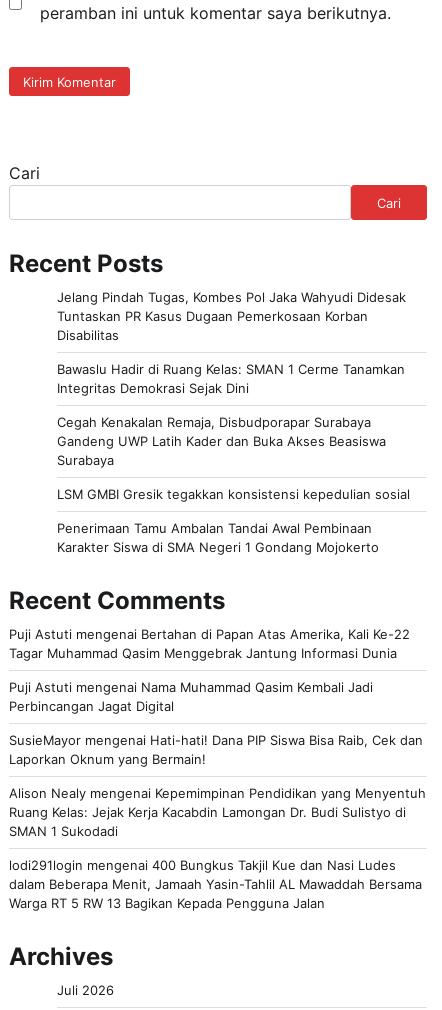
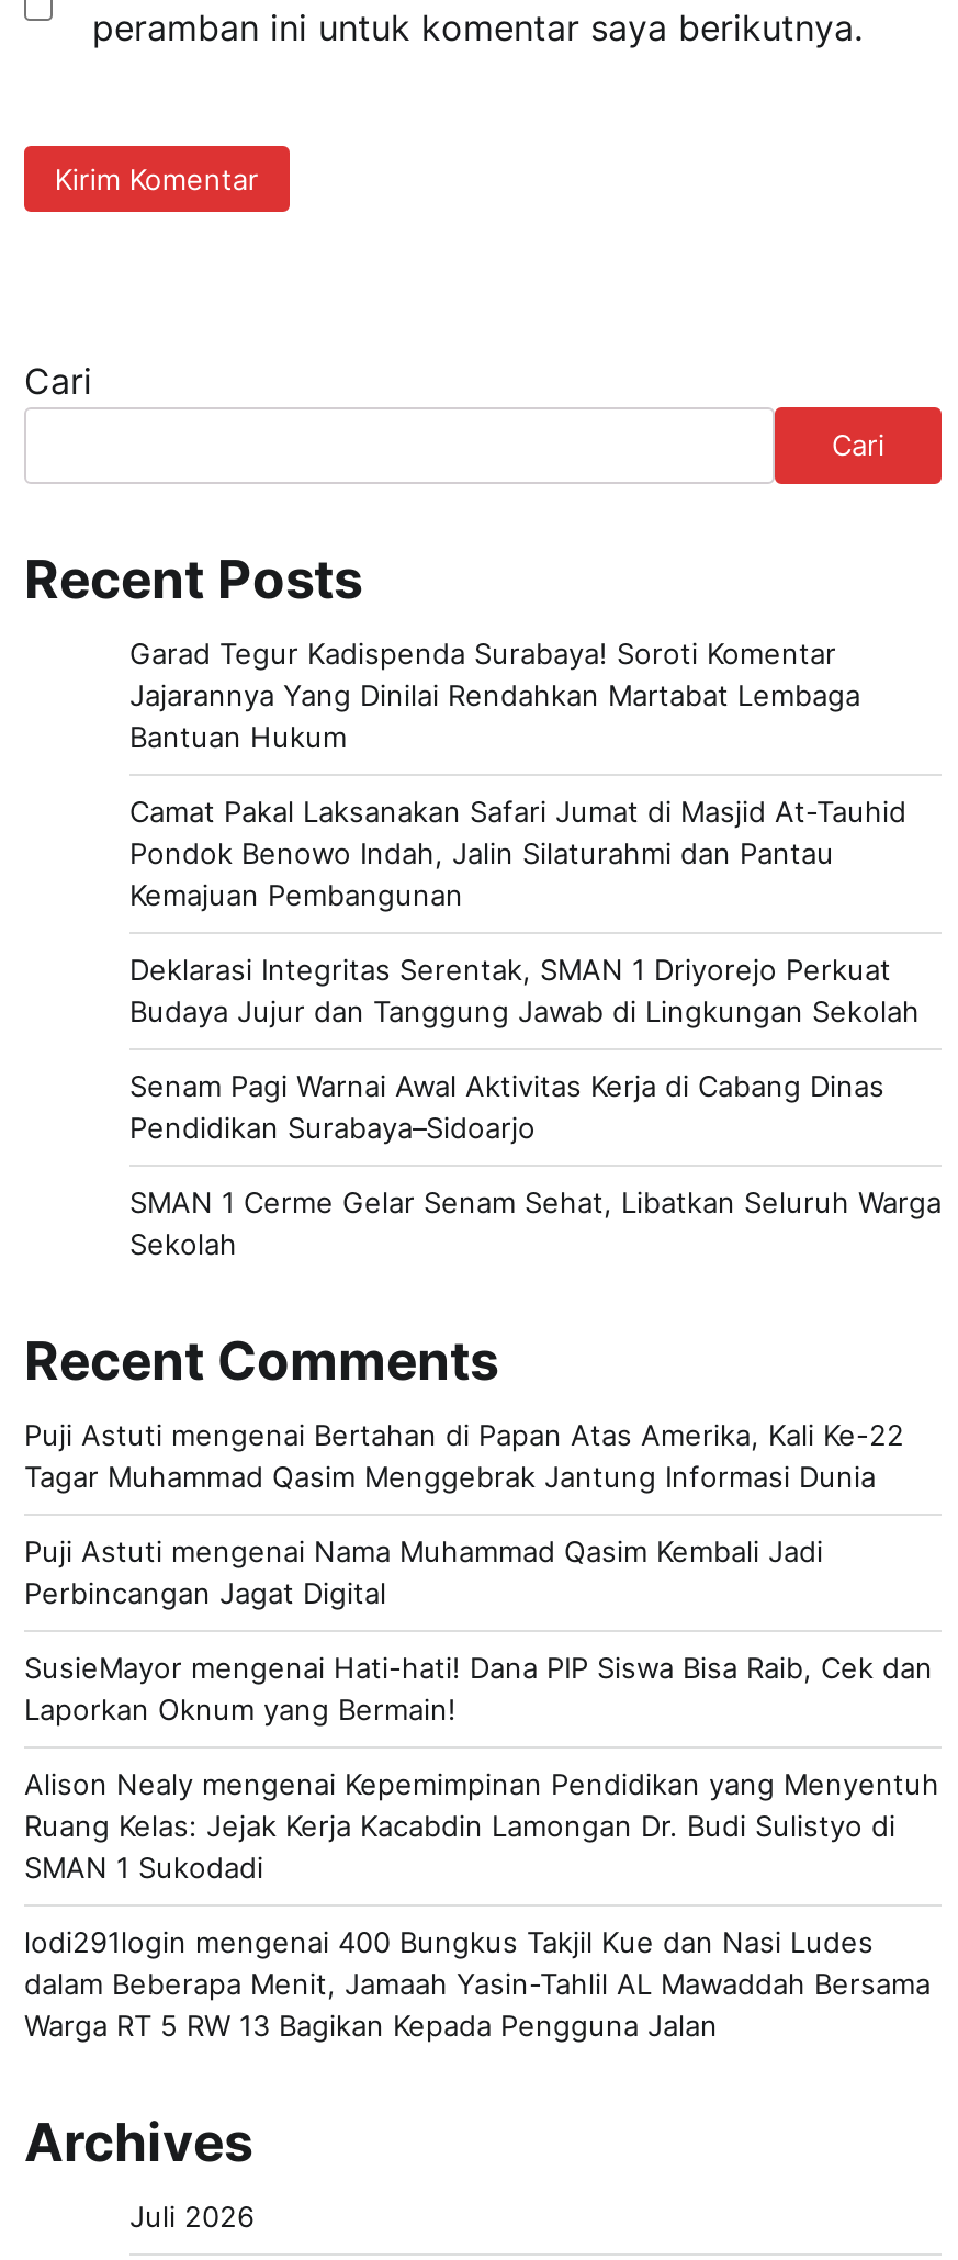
[57,289,406,343] Jelang Pindah Tugas, Kombes Pol Jaka Wahyudi Didesak | Tuntaskan PR Kasus Dugaan Pemerkosaan Korban | Disabilitas -> [129,635,860,754] Garad Tegur Kadispenda Surabaya! Soroti Komentar | Jajarannya Yang Dinilai Rendahkan Martabat Lembaga | Bantuan Hukum
[57,361,405,396] Bawaslu Hadir di Ruang Kelas: SMAN 1 Cerme Tanamkan | Integritas Demokrasi Sejak Dini -> [129,793,906,912] Camat Pakal Laksanakan Safari Jumat di Masjid At-Tauhid | Pondok Benowo Indah, Jalin Silaturahmi dan Pantau | Kemajuan Pembangunan
[57,414,386,468] Cegah Kenakalan Remaja, Disbudporapar Surabaya | Gandeng UWP Latih Kader dan Buka Akses Beasiswa | Surabaya -> [129,951,920,1028] Deklarasi Integritas Serentak, SMAN 1 Driyorejo Perkuat | Budaya Jujur dan Tanggung Jawab di Lingkungan Sekolah
[57,486,410,502] LSM GMBI Gresik tegakkan konsistensi kepedulian sosial -> [129,1068,884,1144] Senam Pagi Warnai Awal Aktivitas Kerja di Cabang Dinas | Pendidikan Surabaya–Sidoarjo
[57,520,379,555] Penerimaan Tamu Ambalan Tandai Awal Pembinaan | Karakter Siswa di SMA Negeri 1 Gondang Mojokerto -> [129,1184,942,1261] SMAN 1 Cerme Gelar Senam Sehat, Libatkan Seluruh Warga | Sekolah

